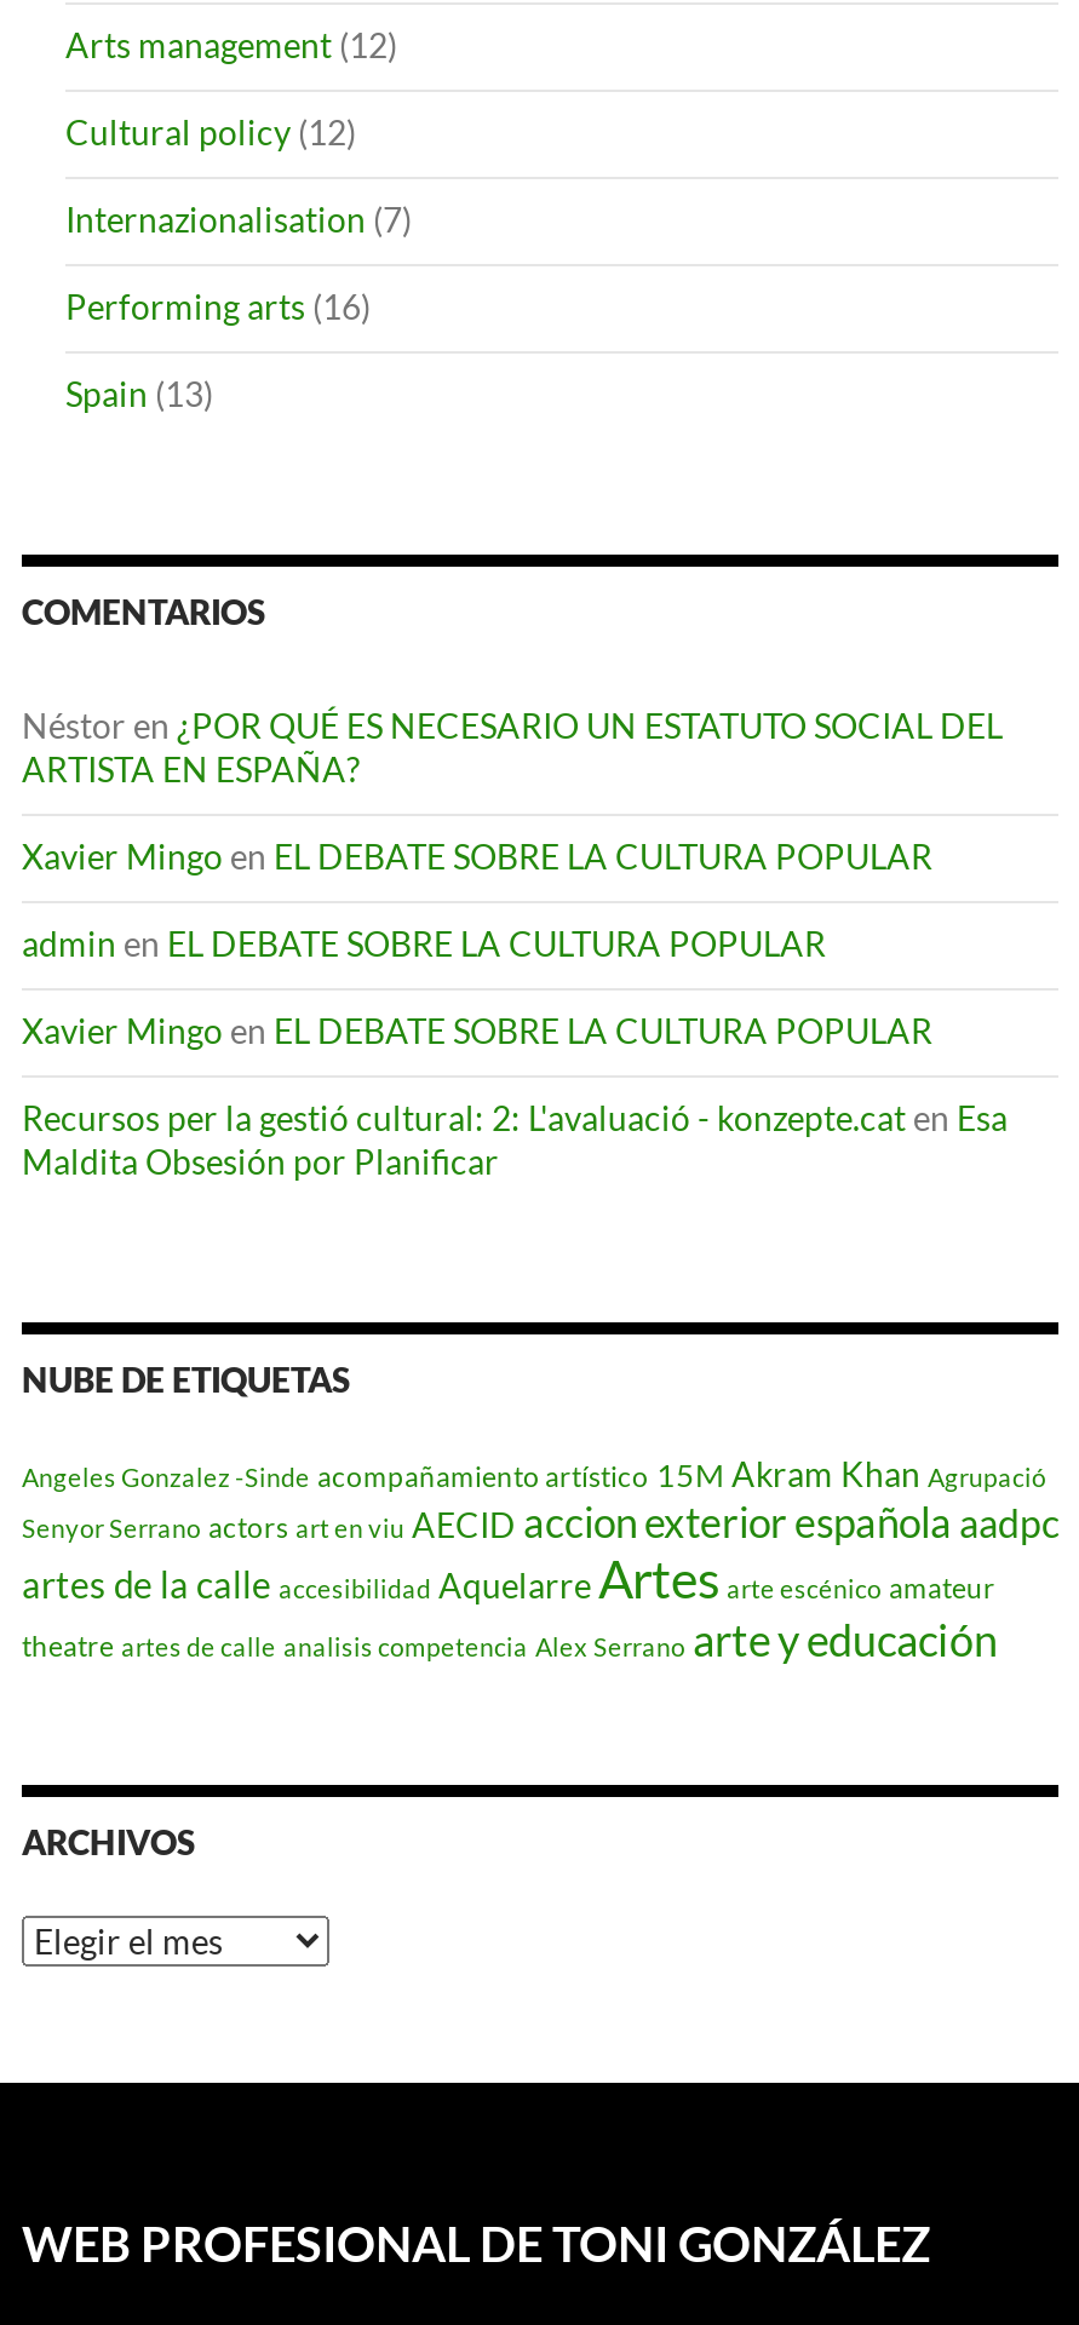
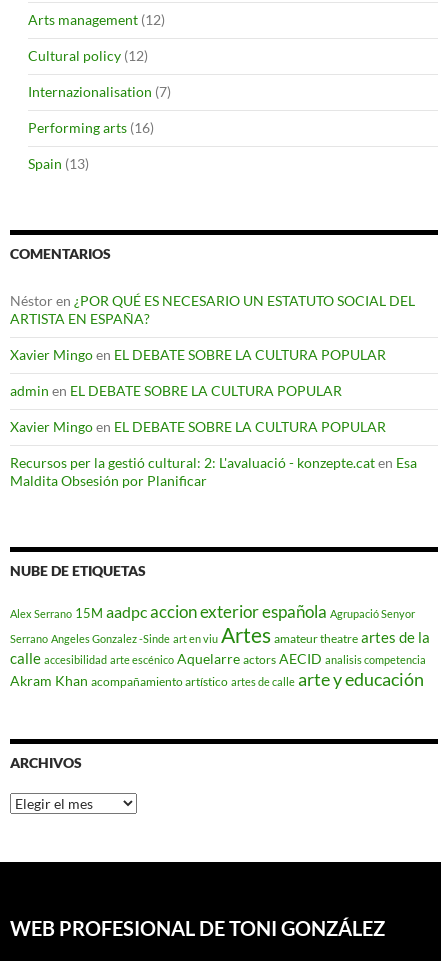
[22,1454,1058,1667] Angeles Gonzalez -Sinde acompañamiento artístico 15M Akram Khan Agrupació | Senyor Serrano actors art en viu AECID accion exterior española aadpc | artes de la calle accesibilidad Aquelarre Artes arte escénico amateur | theatre artes de calle analisis competencia Alex Serrano arte y educación -> [10,601,430,690] Alex Serrano 15M aadpc accion exterior española Agrupació Senyor | Serrano Angeles Gonzalez -Sinde art en viu Artes amateur theatre artes de la | calle accesibilidad arte escénico Aquelarre actors AECID analisis competencia | Akram Khan acompañamiento artístico artes de calle arte y educación

